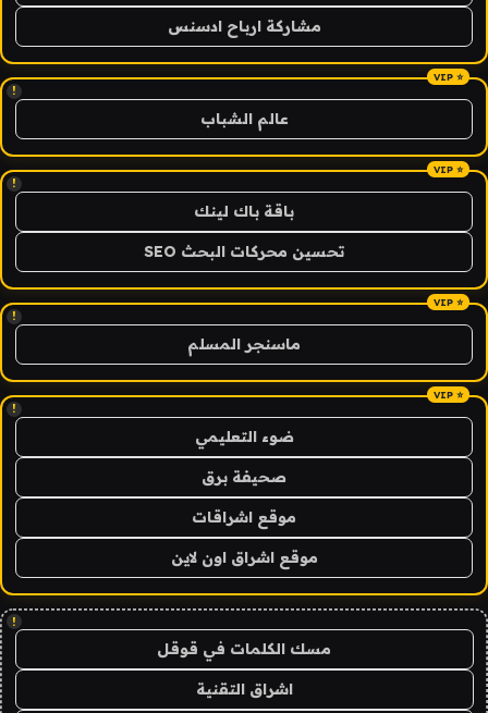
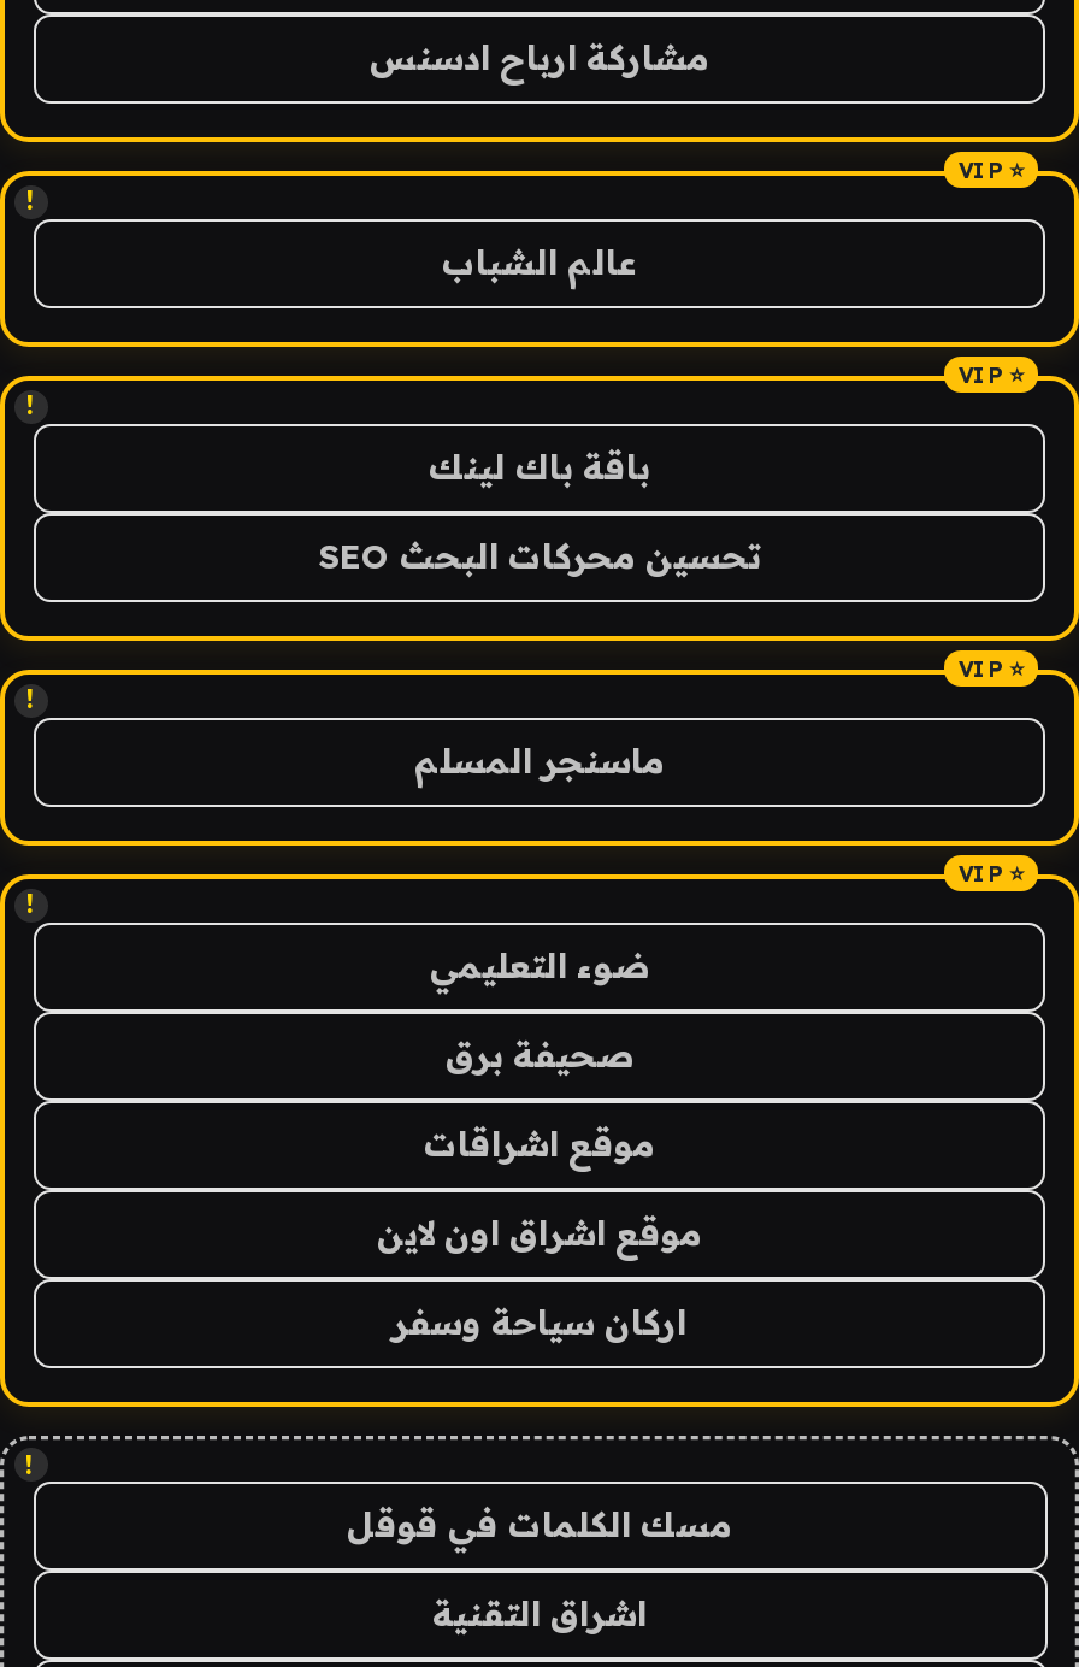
none -> [393,1300,686,1343] اركان سياحة وسفر

